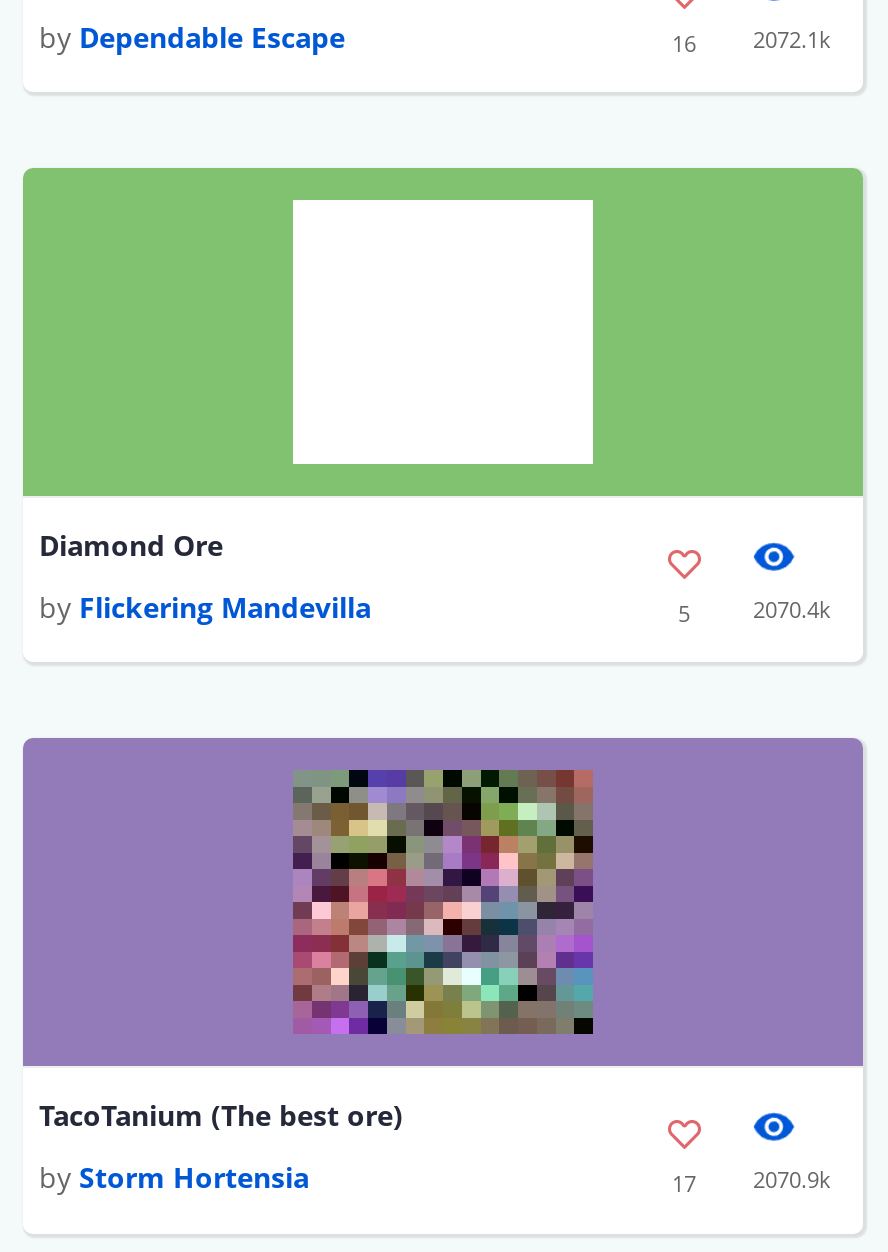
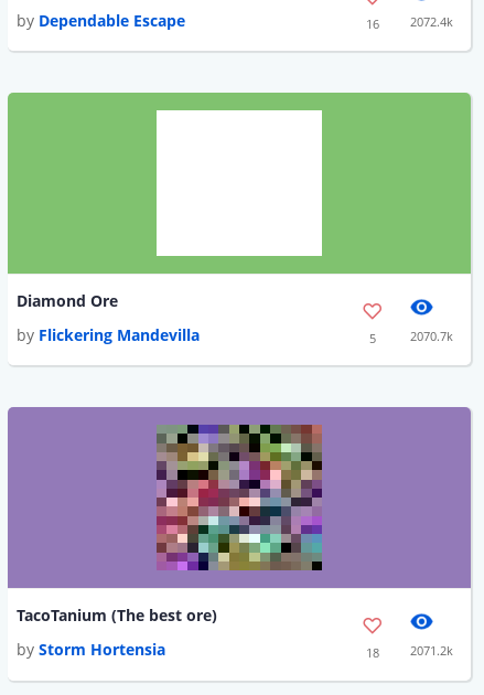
[672,23,831,57] 16 2072.1k -> [365,13,453,31] 16 2072.4k
[753,594,831,624] 2070.4k -> [410,328,453,344] 2070.7k
[672,1165,831,1199] 17 | 2070.9k -> [365,643,453,661] 18 | 2071.2k

